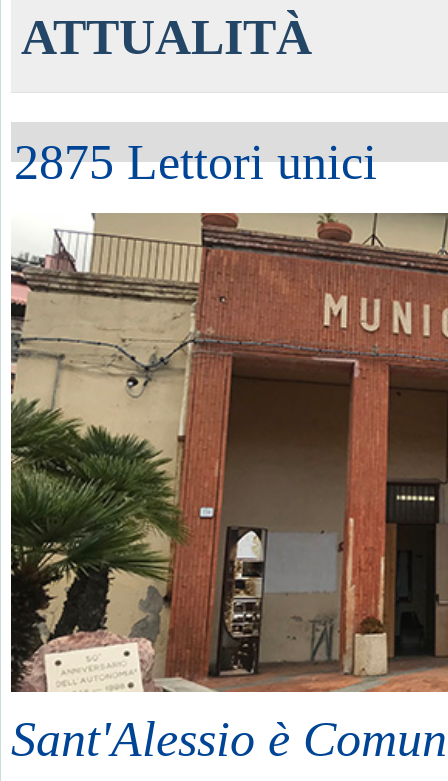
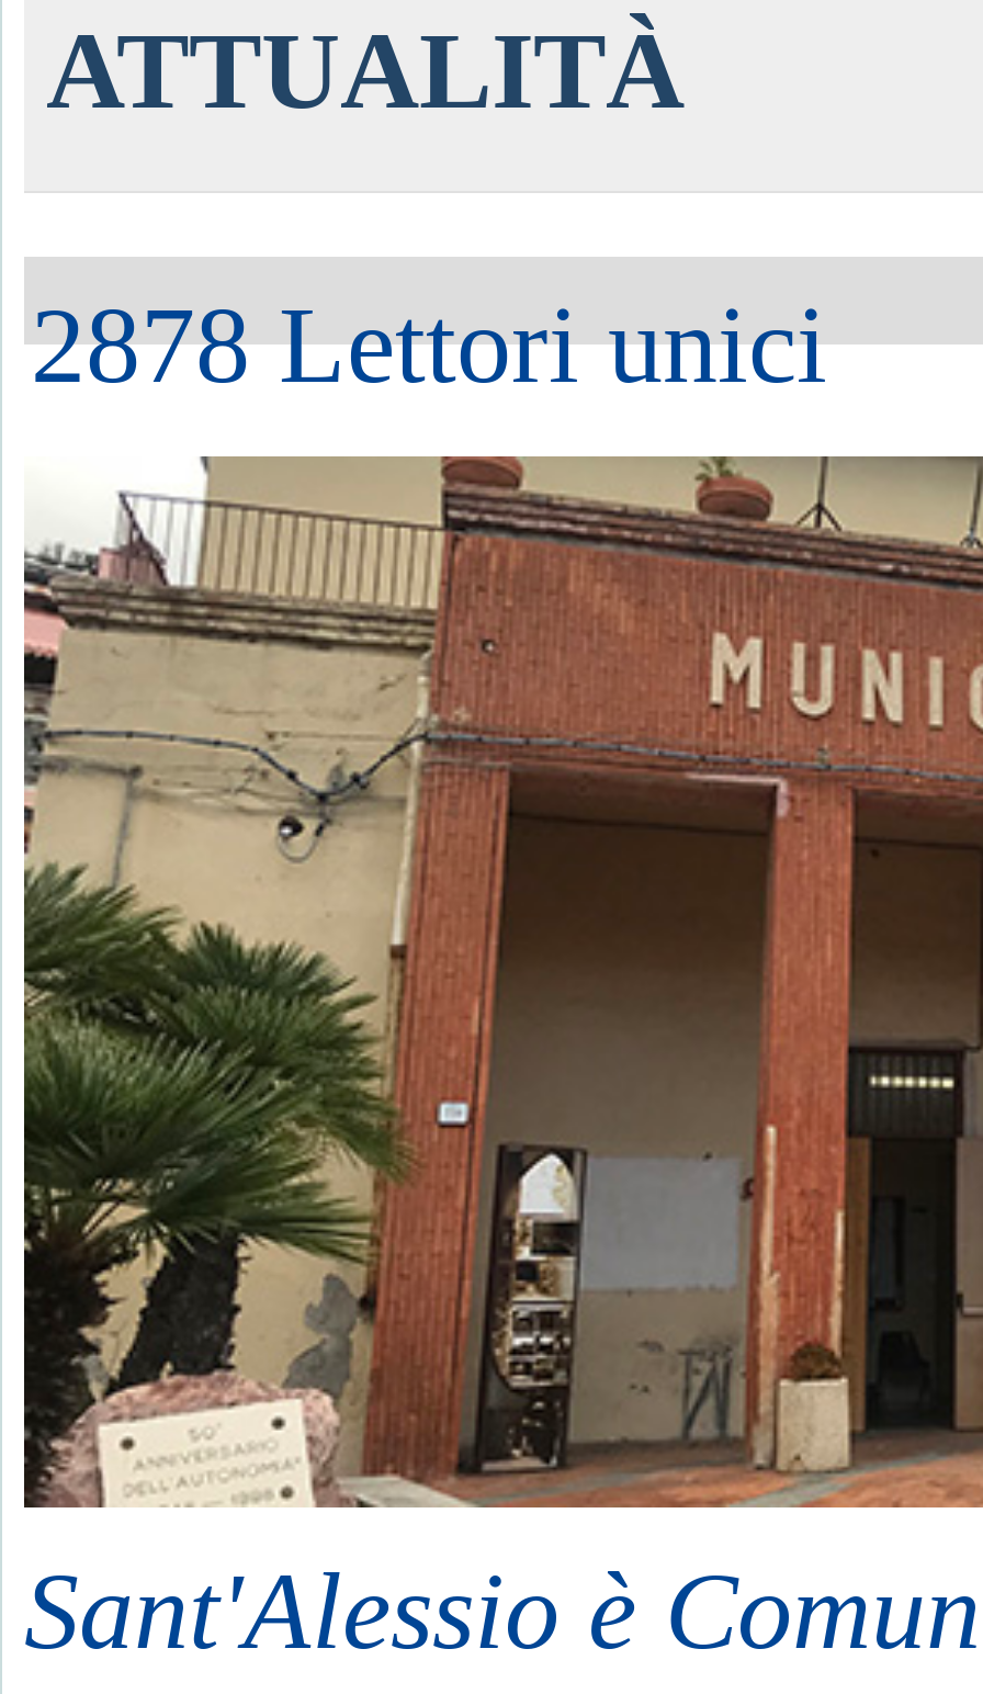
[14,134,377,190] 2875 Lettori unici -> [31,284,827,406] 2878 Lettori unici

